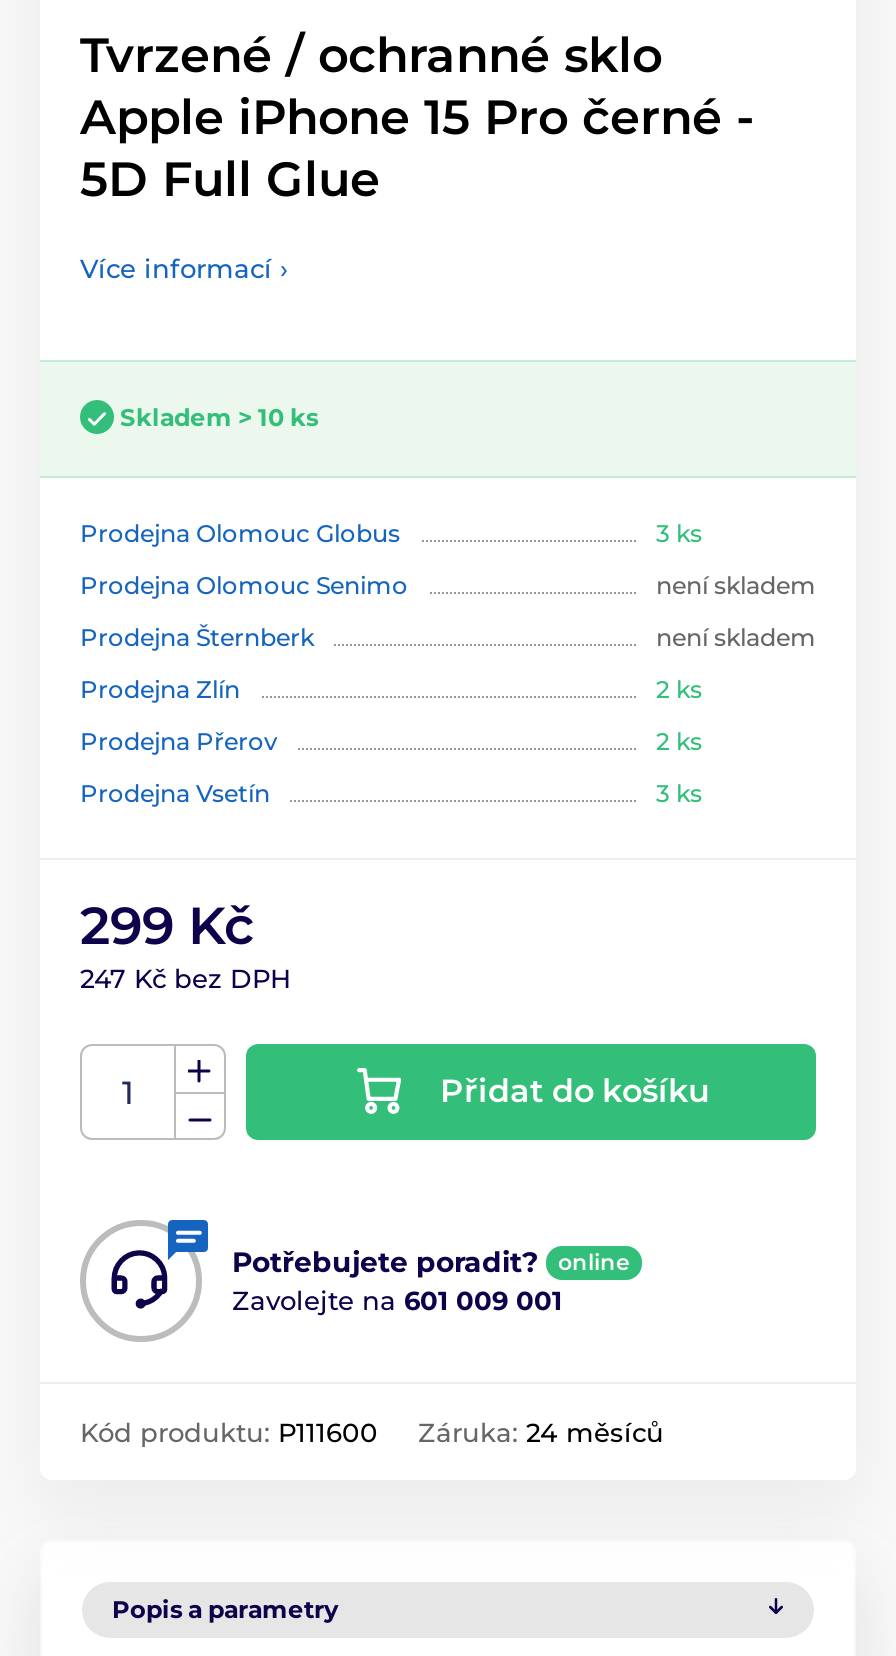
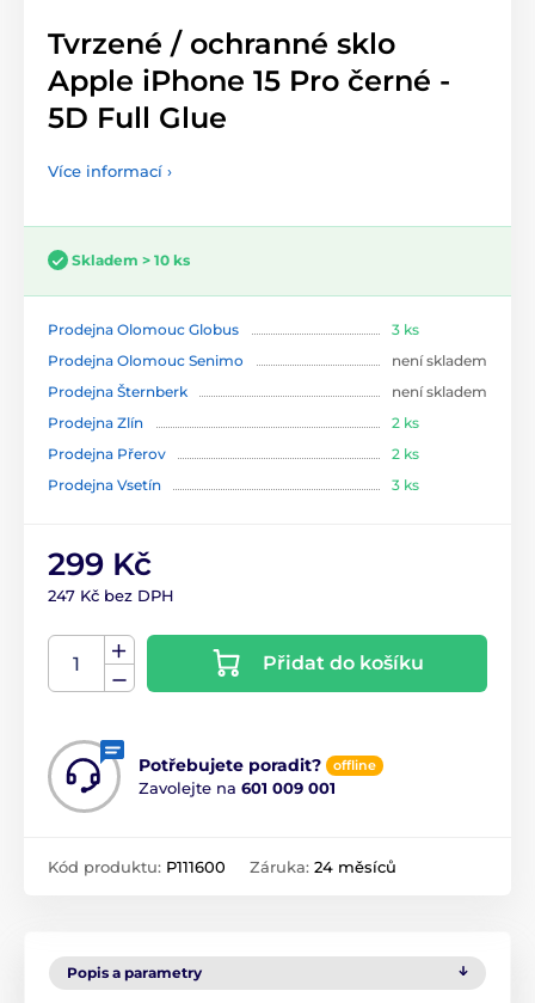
[558,1248,630,1276] online -> [333,757,376,774] offline

